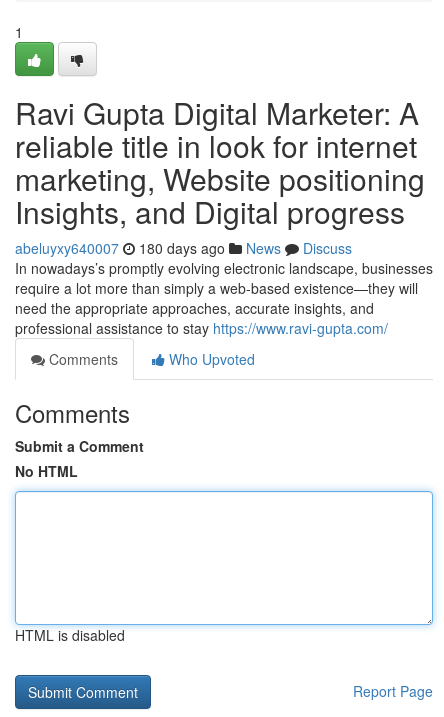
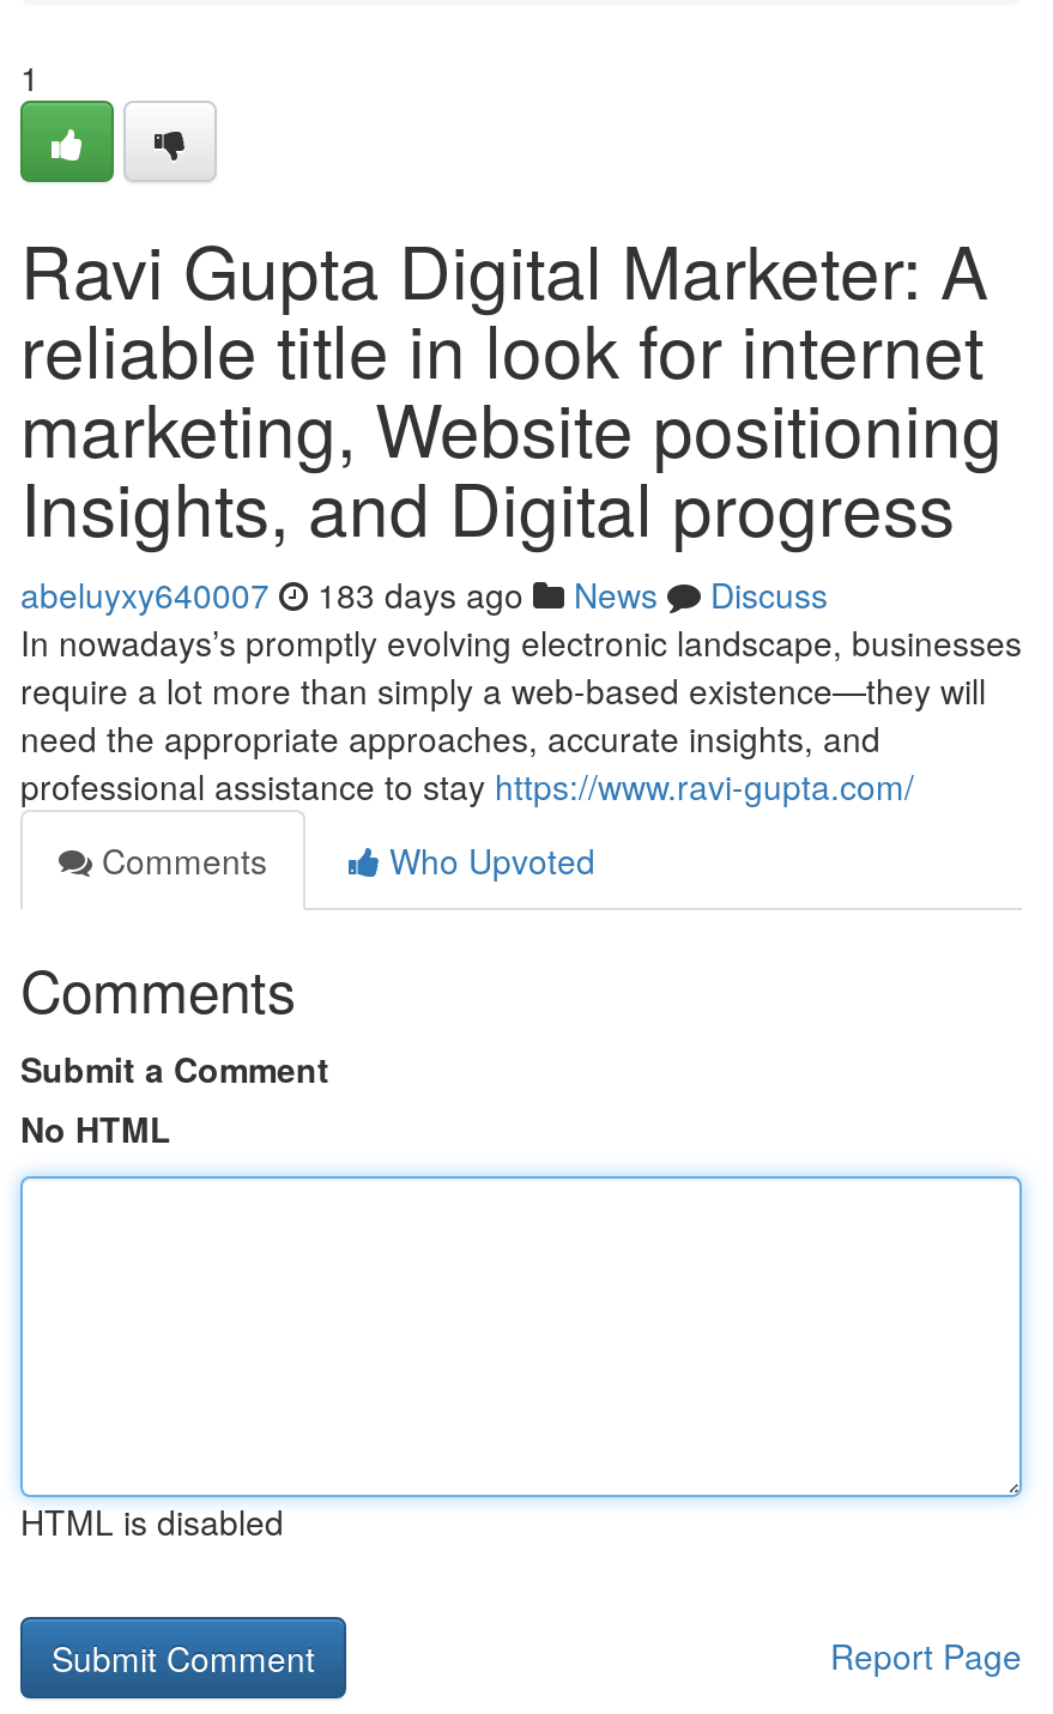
[15,238,352,258] abeluyxy640007 180 days ago News Discuss -> [20,570,828,618] abeluyxy640007 183 days ago News Discuss

